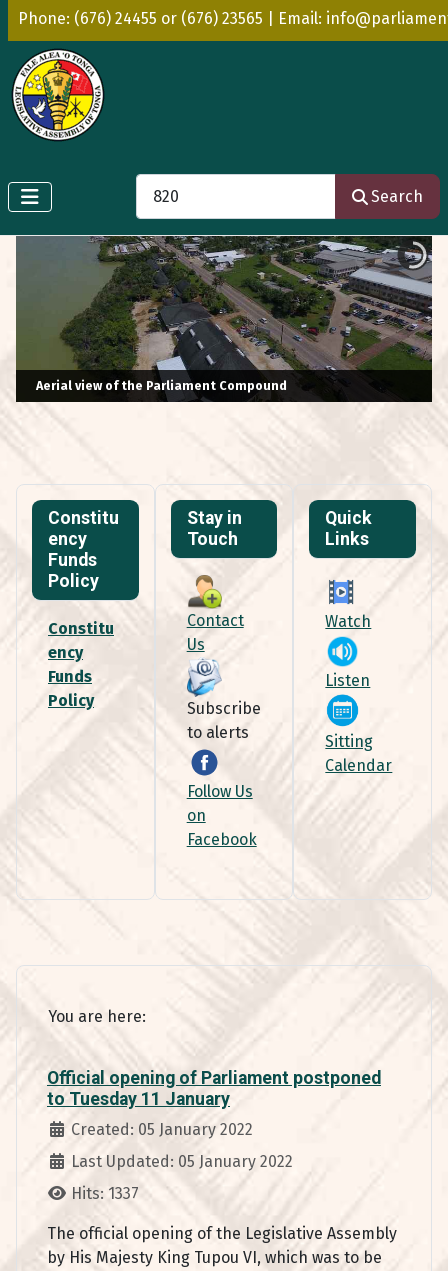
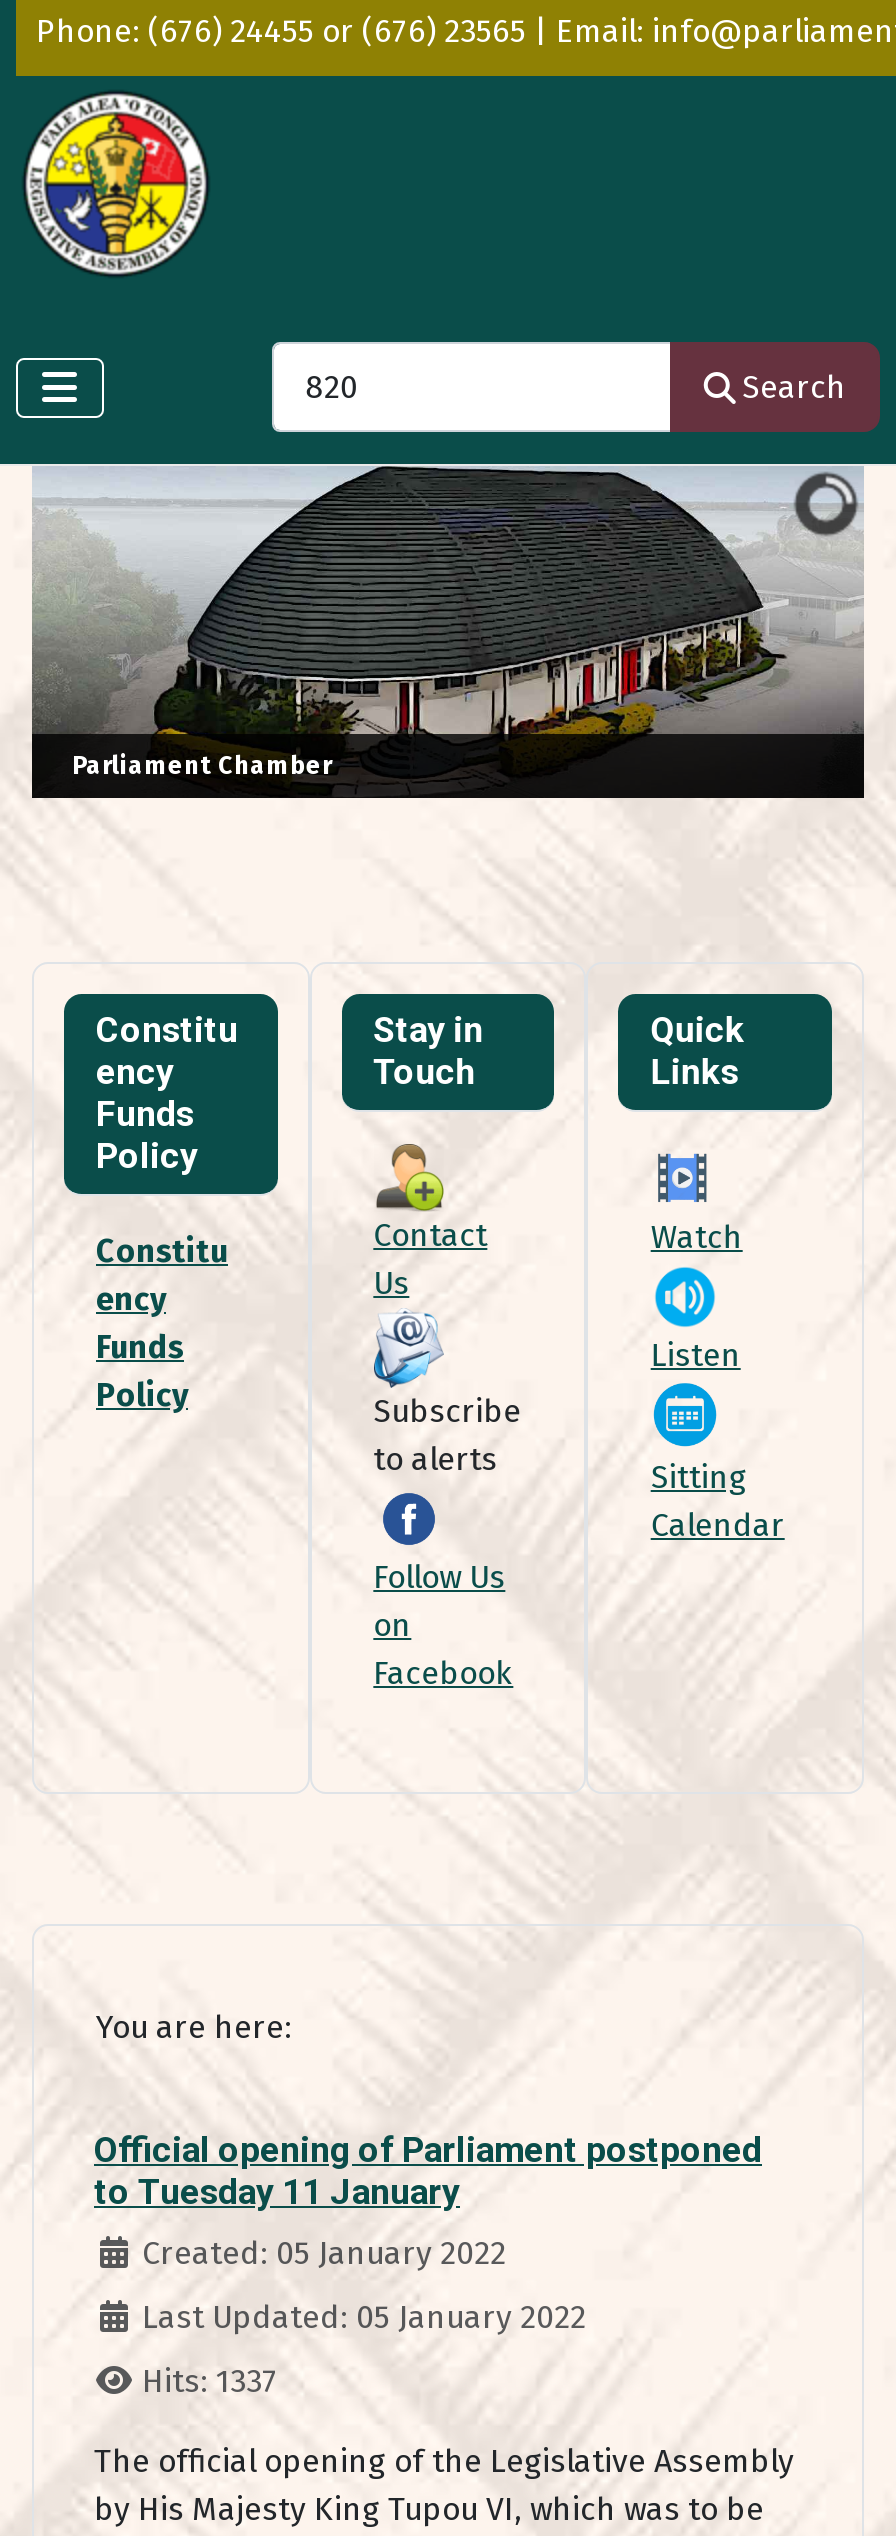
[15,235,433,393] [image] | Aerial view of the Parliament Compound -> [32,464,864,780] [image] | Parliament Chamber

